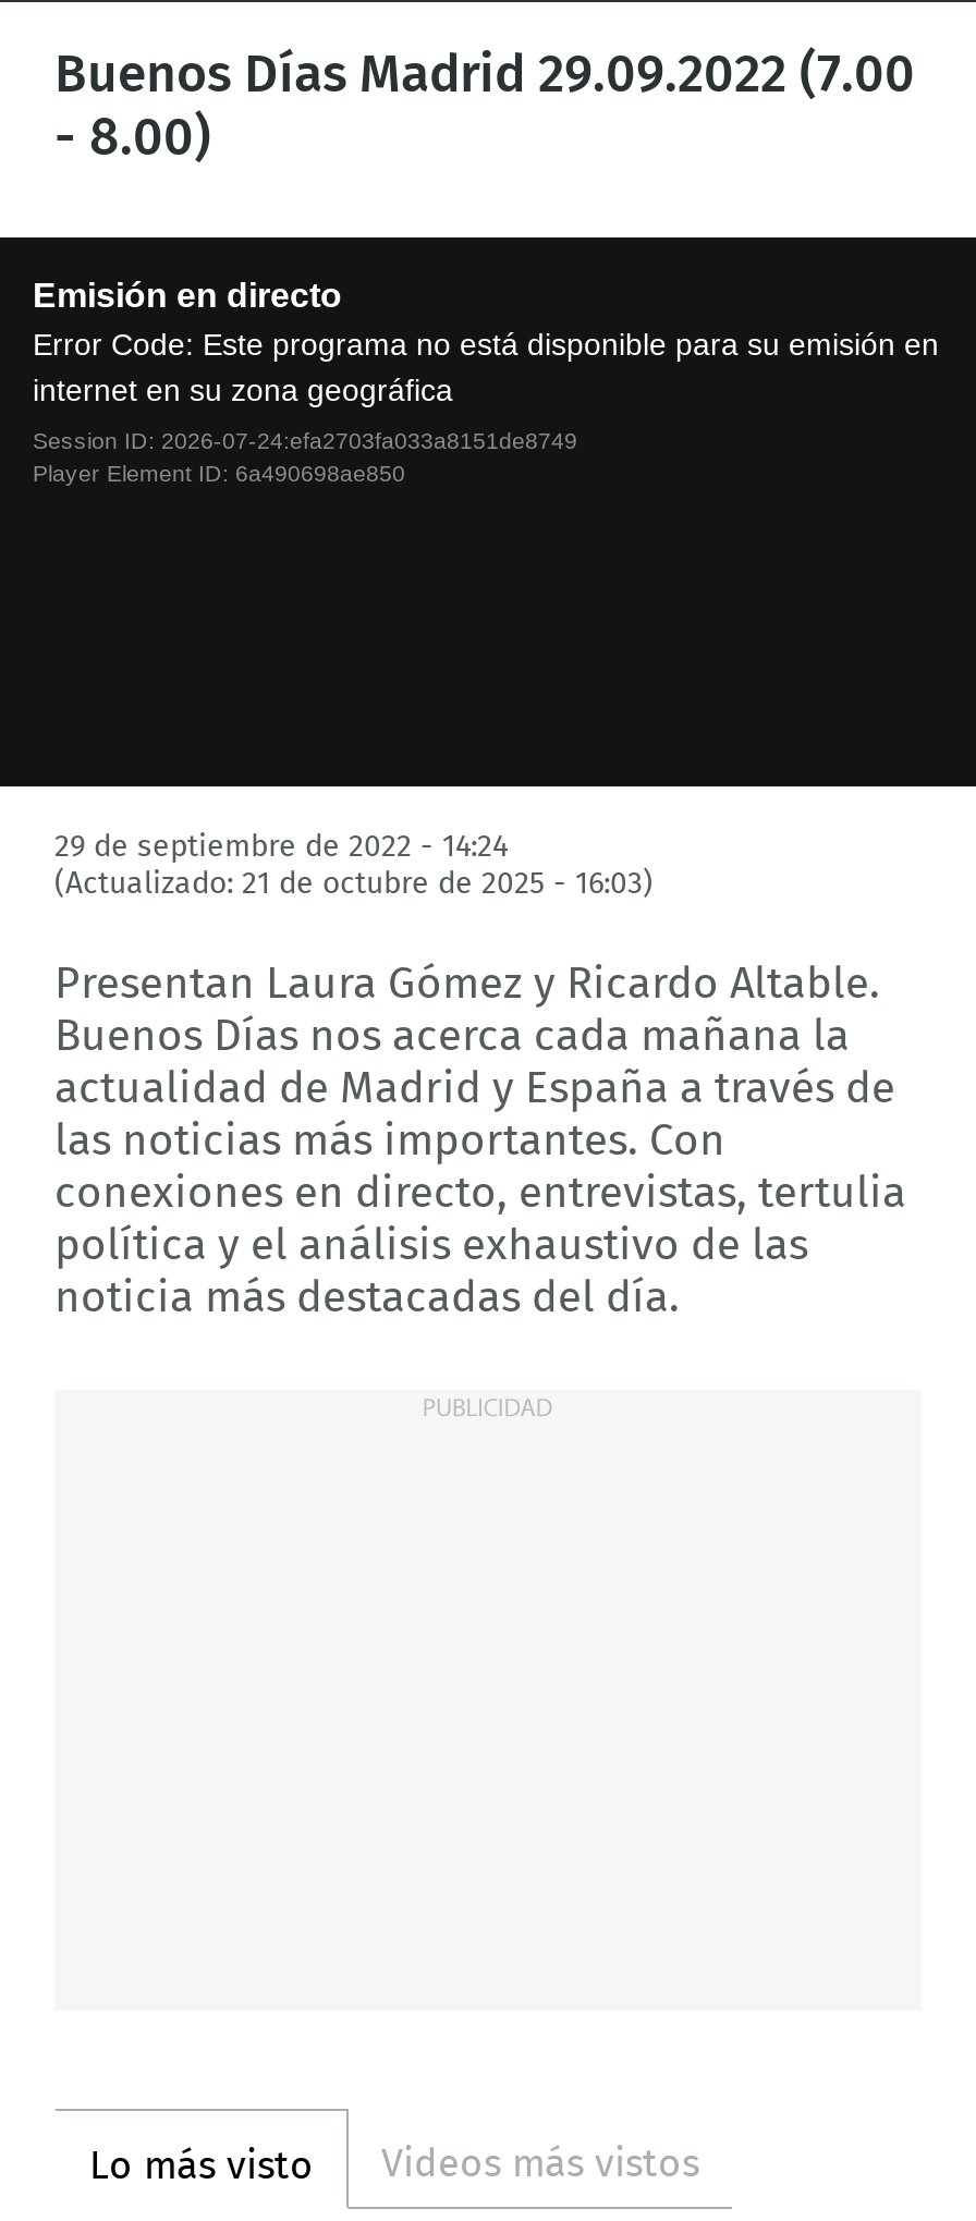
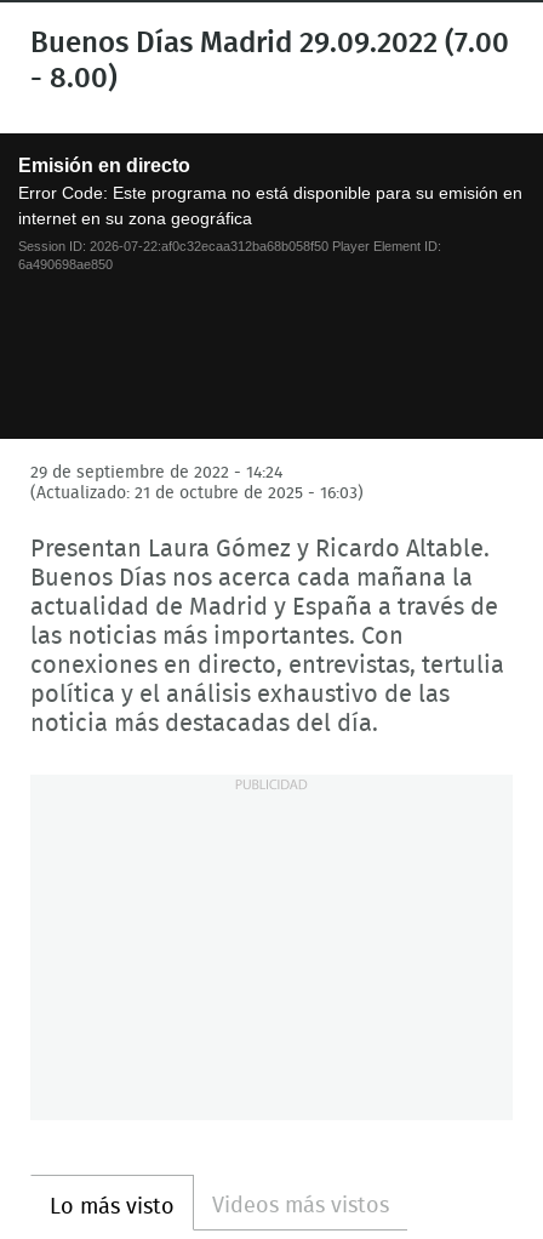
[33,427,577,486] Session ID: 2026-07-24:efa2703fa033a8151de8749 | Player Element ID: 6a490698ae850 -> [18,239,441,272] Session ID: 2026-07-22:af0c32ecaa312ba68b058f50 Player Element ID: | 6a490698ae850

